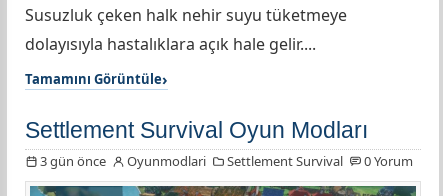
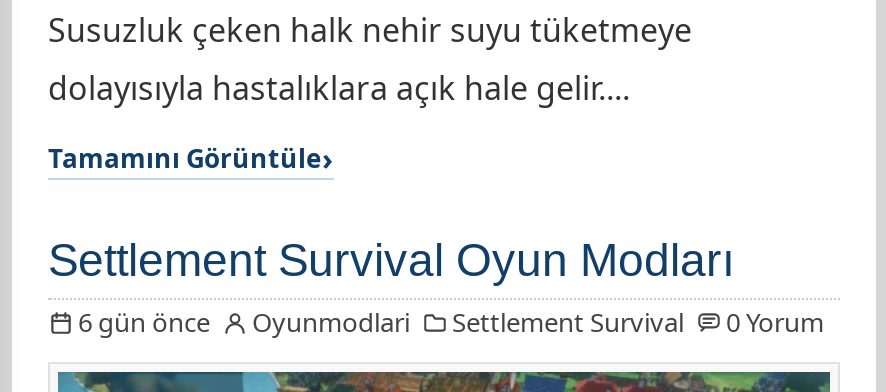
[40,151,413,169] 3 gün önce Oyunmodlari Settlement Survival 0 Yorum -> [78,303,824,339] 6 gün önce Oyunmodlari Settlement Survival 0 Yorum

